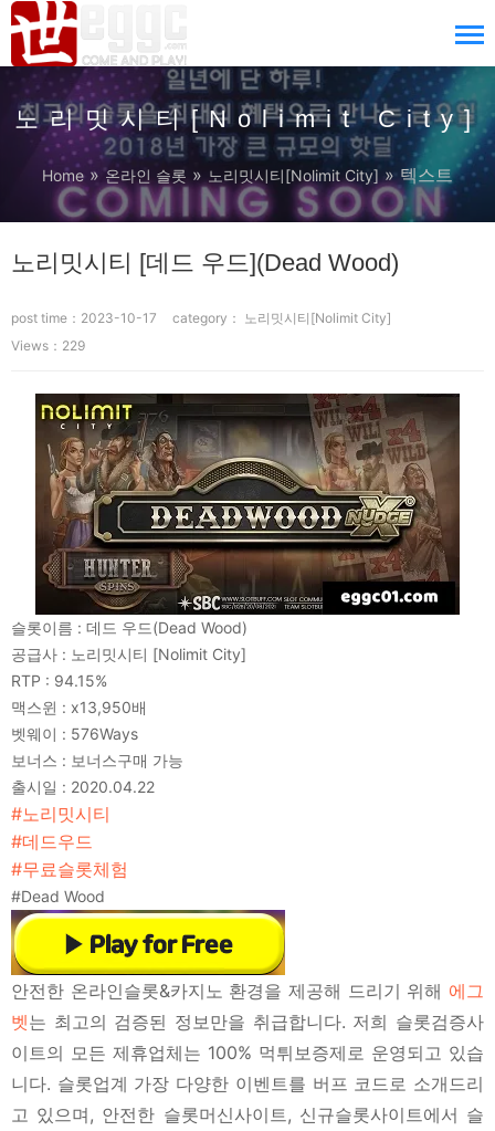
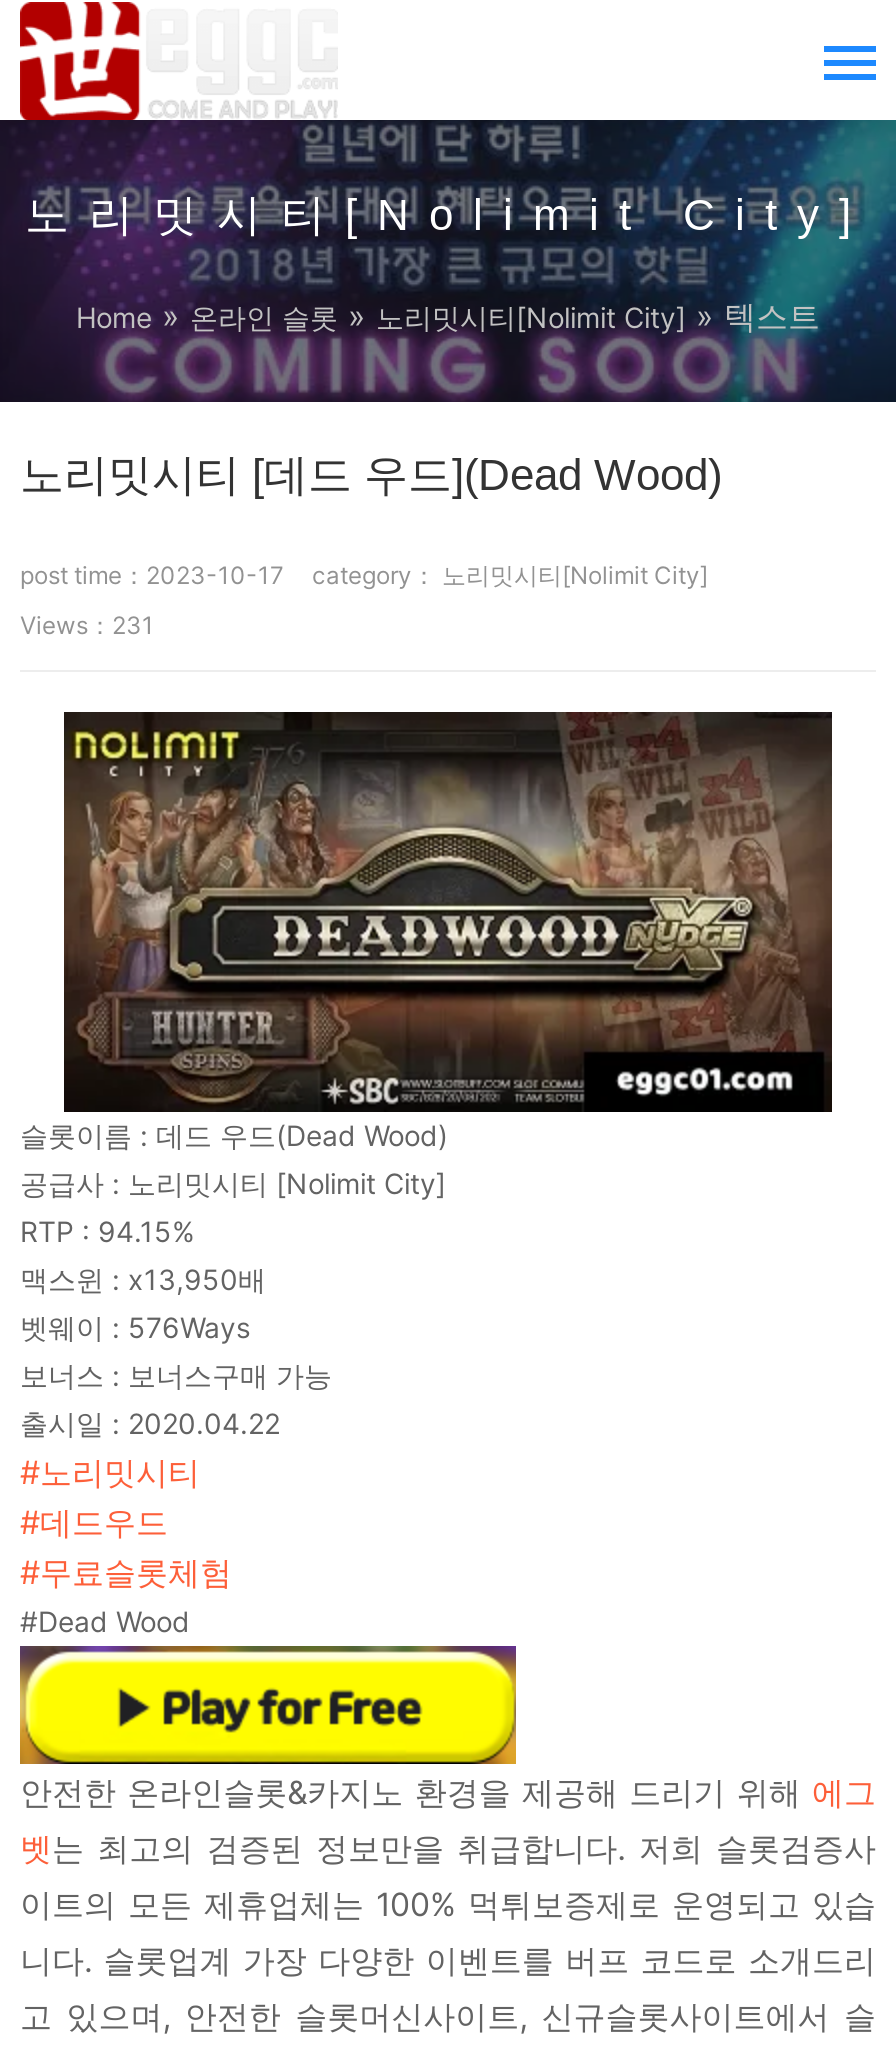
[11,337,85,354] Views：229 -> [20,610,154,640] Views：231

